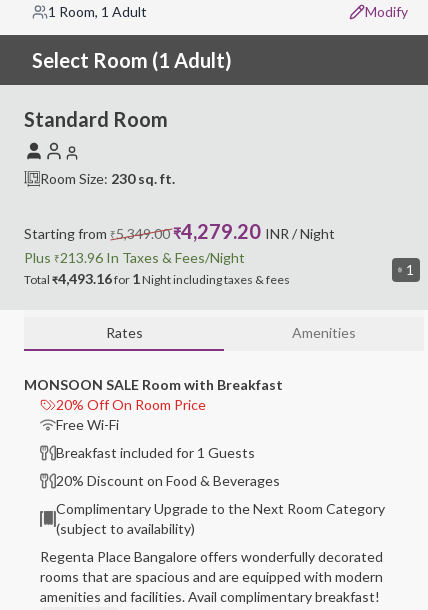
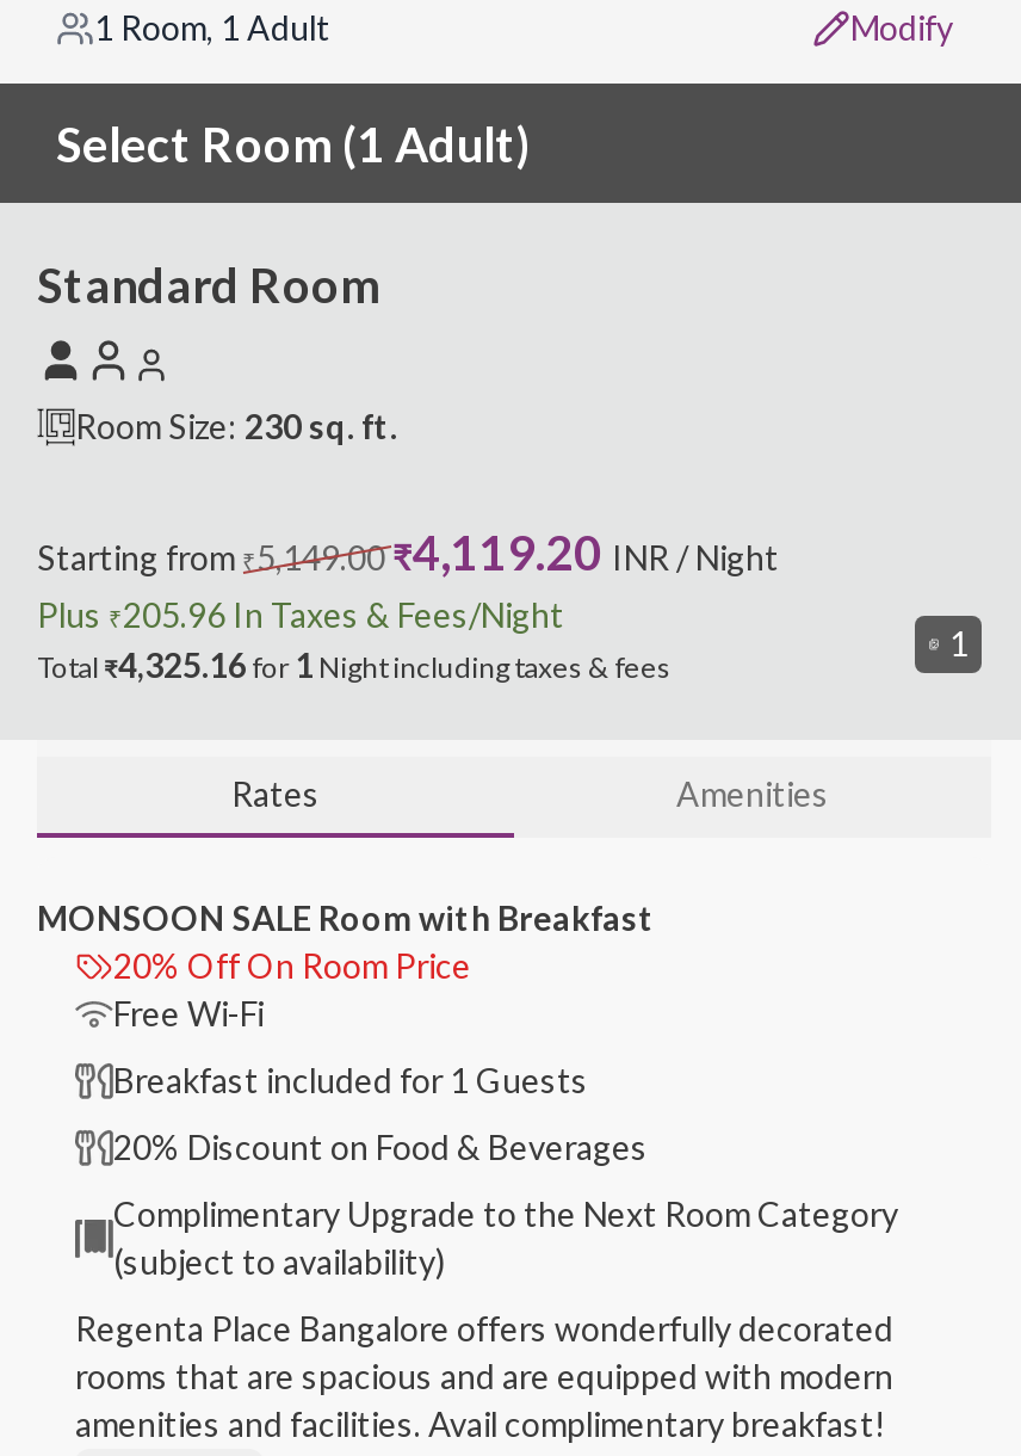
[24,219,335,243] Starting from ₹5,349.00 ₹4,279.20 INR / Night -> [37,523,779,580] Starting from ₹5,149.00 ₹4,119.20 INR / Night
[24,249,245,266] Plus ₹213.96 In Taxes & Fees/Night -> [37,594,564,635] Plus ₹205.96 In Taxes & Fees/Night
[24,270,290,287] Total ₹4,493.16 for 1 Nightincluding taxes & fees -> [37,644,672,685] Total ₹4,325.16 for 1 Nightincluding taxes & fees

